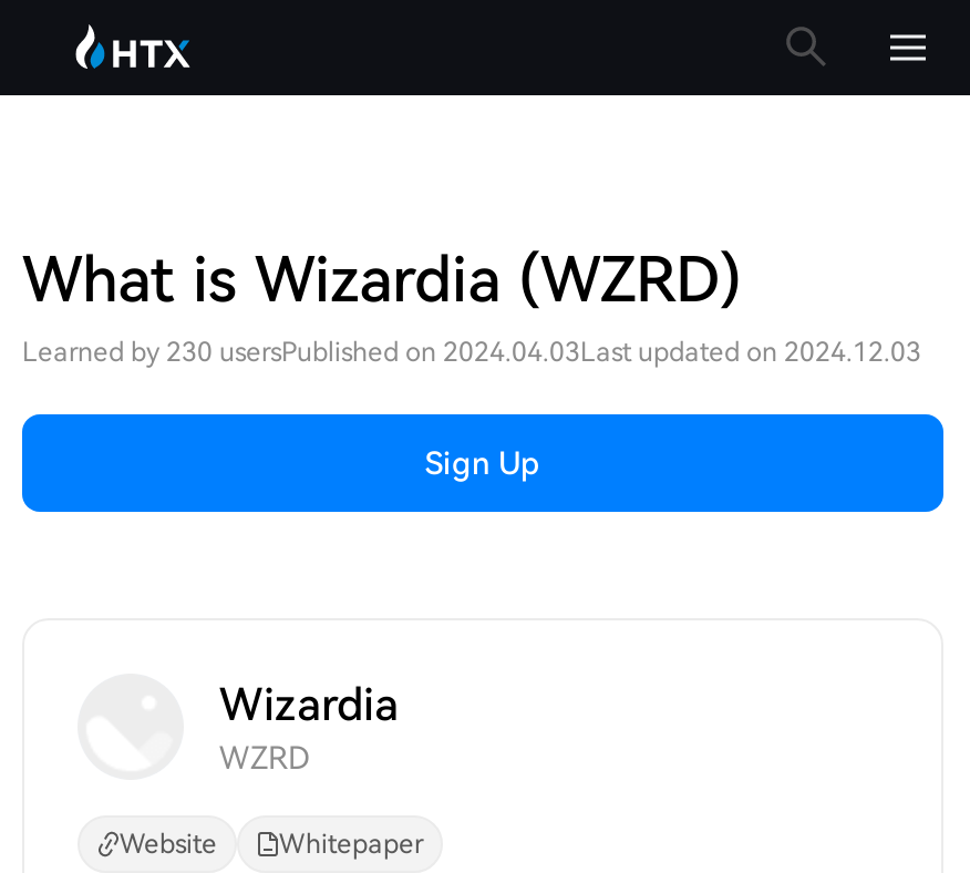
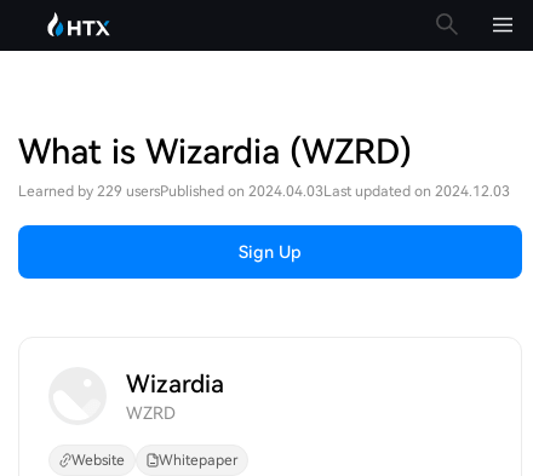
[22,337,921,368] Learned by 230 usersPublished on 2024.04.03Last updated on 2024.12.03 -> [18,183,510,200] Learned by 229 usersPublished on 2024.04.03Last updated on 2024.12.03

